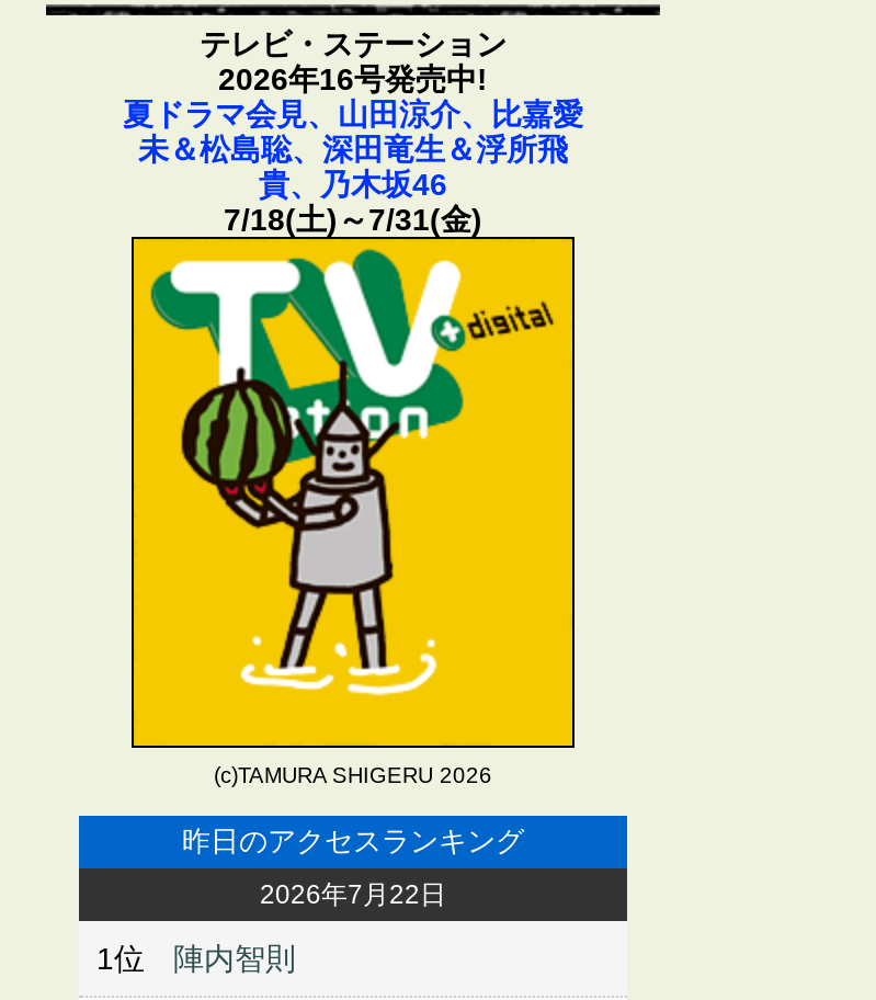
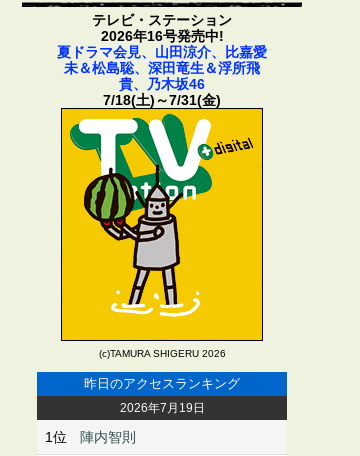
[260,879,446,910] 2026年7月22日 -> [119,401,204,415] 2026年7月19日

